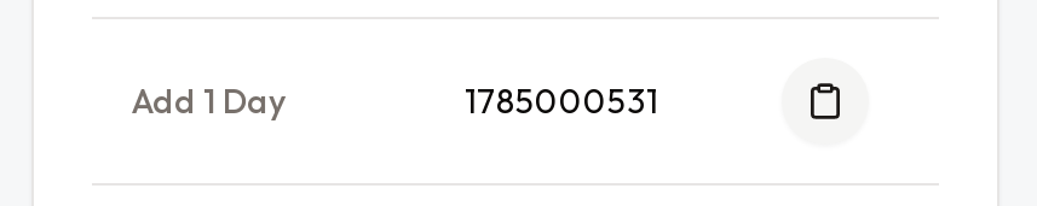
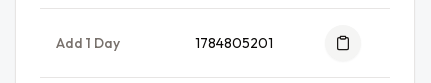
[465,80,658,123] 1785000531 -> [195,34,273,52] 1784805201

